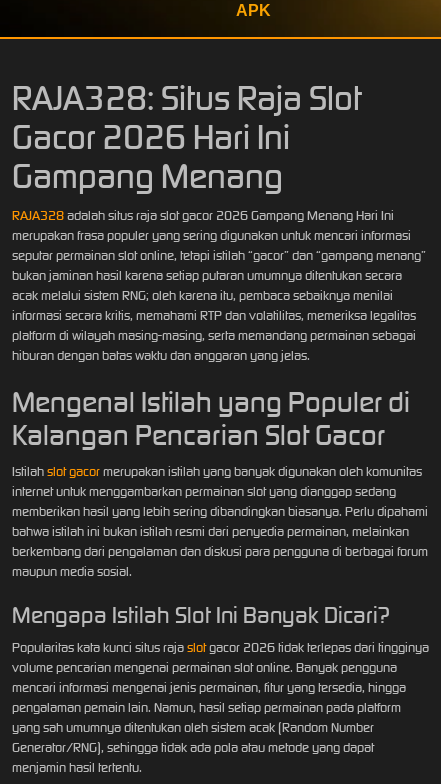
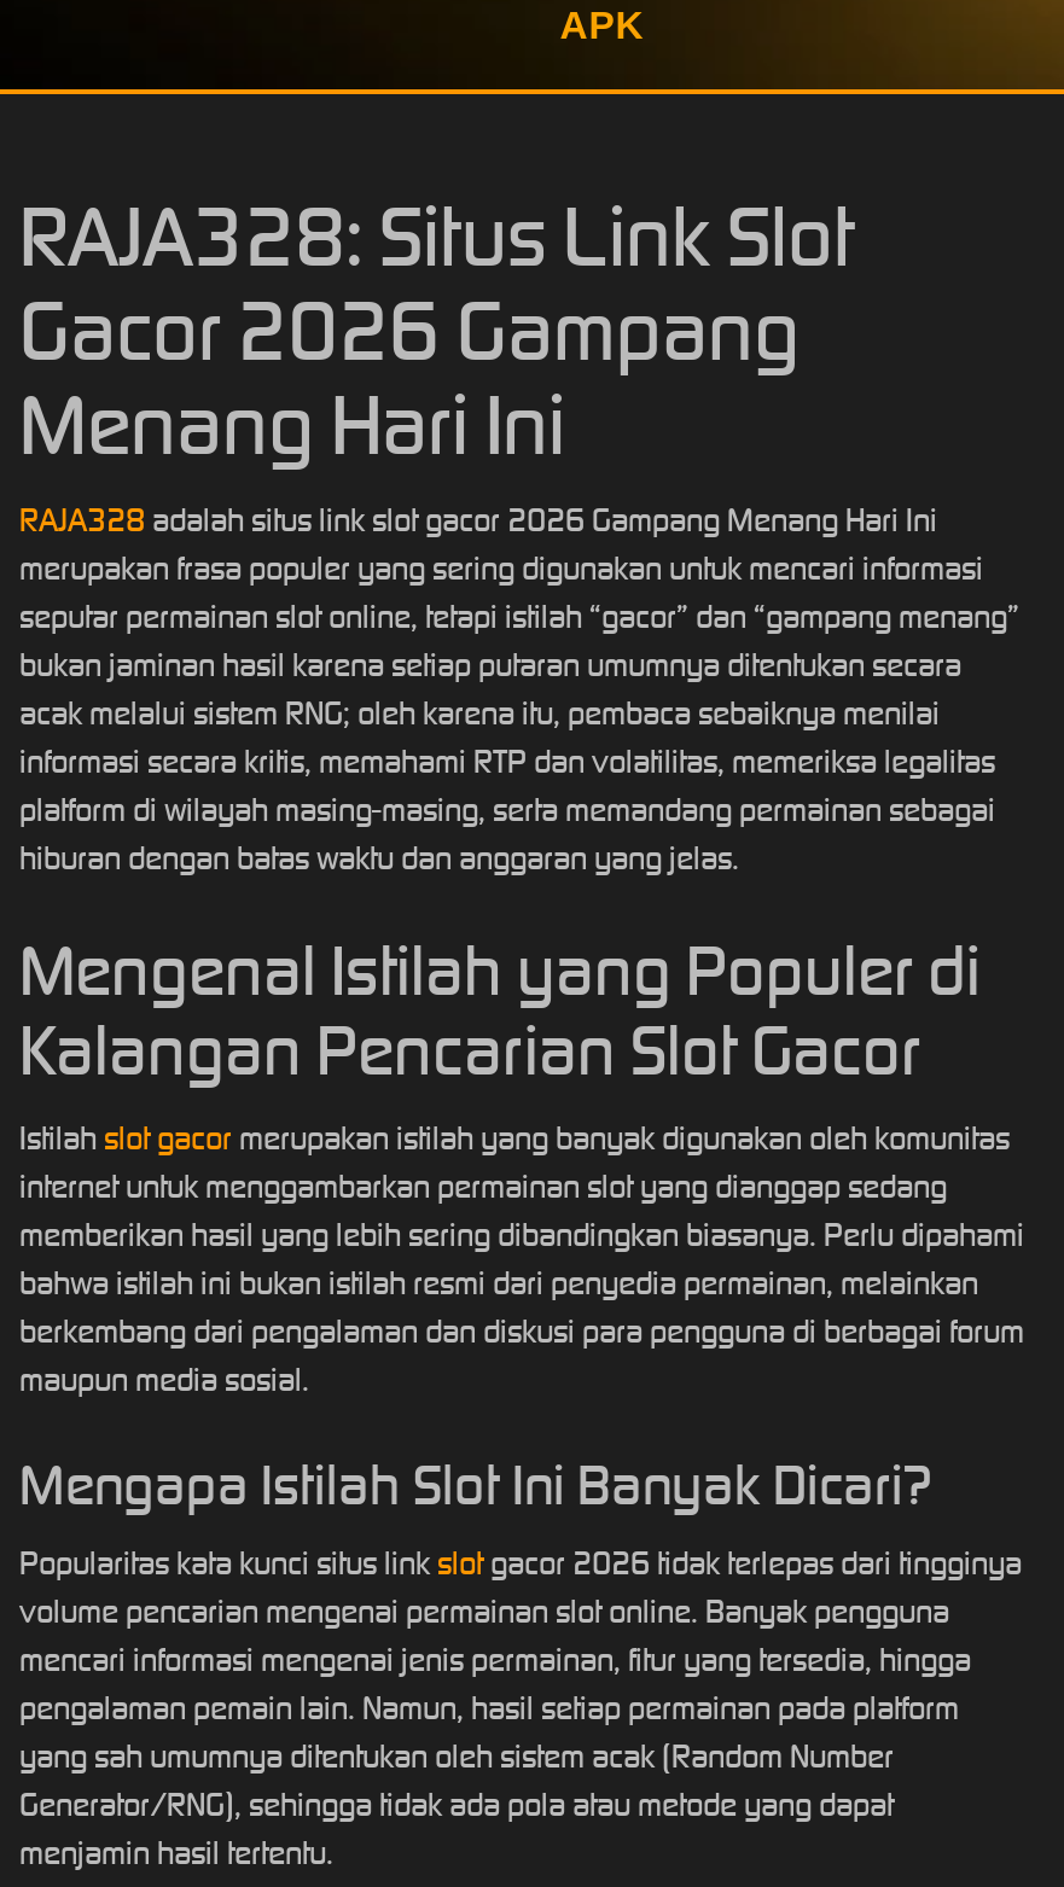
[12,77,394,224] RAJA328: Situs Raja Slot | Gacor 2026 Hari Ini | Gampang Menang | RAJA328 adalah situs raja slot gacor 2026 Gampang Menang Hari Ini -> [19,187,937,542] RAJA328: Situs Link Slot | Gacor 2026 Gampang | Menang Hari Ini | RAJA328 adalah situs link slot gacor 2026 Gampang Menang Hari Ini
[12,639,429,656] Popularitas kata kunci situs raja slot gacor 2026 tidak terlepas dari tingginya -> [19,1544,1022,1585] Popularitas kata kunci situs link slot gacor 2026 tidak terlepas dari tingginya

